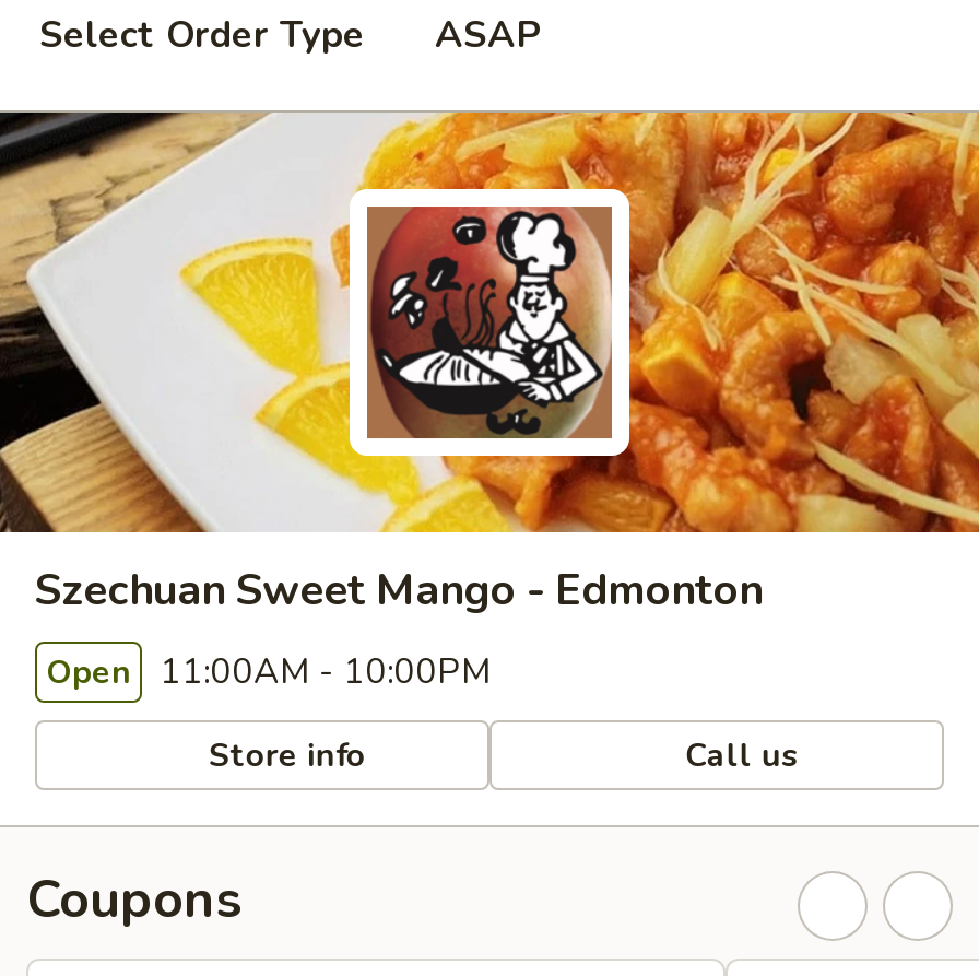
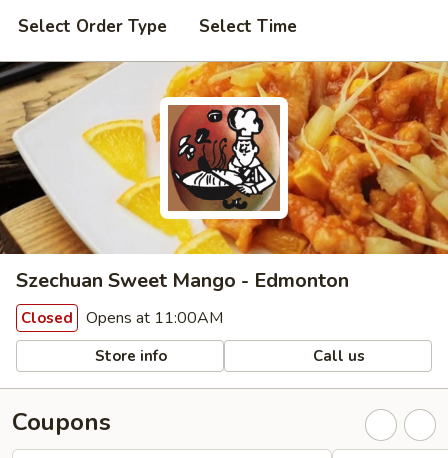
[435,10,540,60] ASAP -> [199,15,297,38] Select Time
[46,648,492,696] Open 11:00AM - 10:00PM -> [21,307,223,329] Closed Opens at 11:00AM

